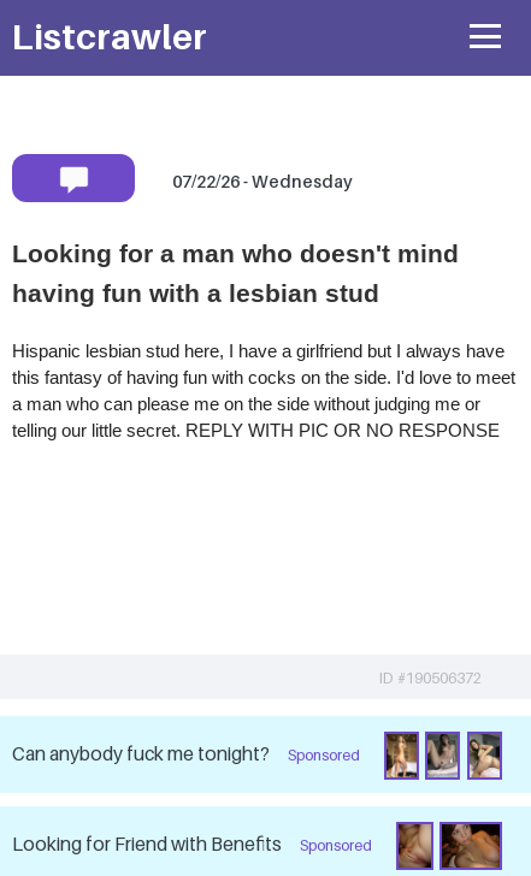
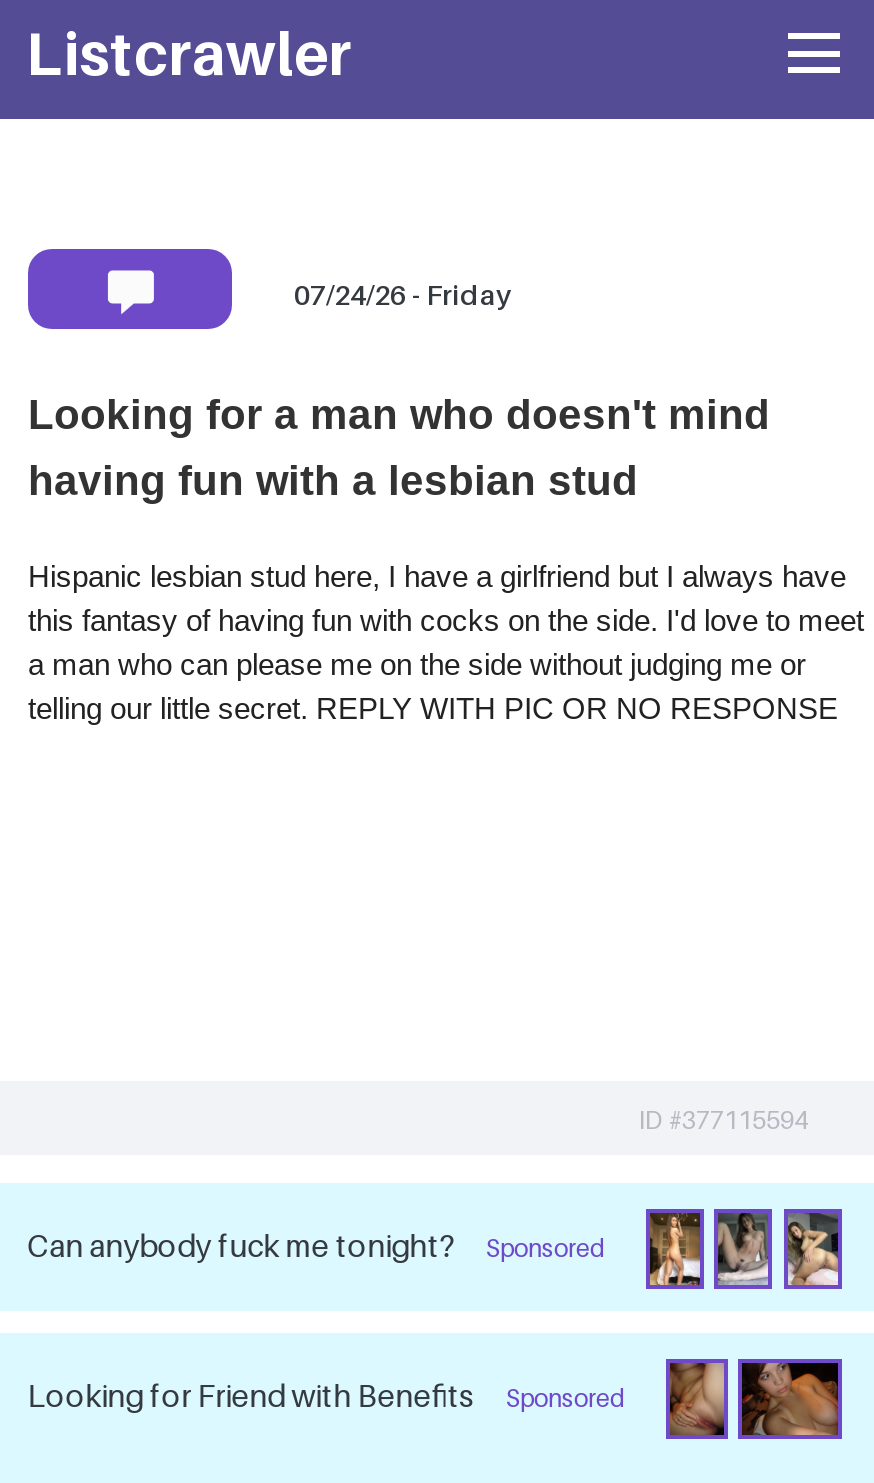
[172,171,353,192] 07/22/26 - Wednesday -> [294,277,512,311] 07/24/26 - Friday
[379,669,482,687] ID #190506372 -> [638,1105,808,1135] ID #377115594

